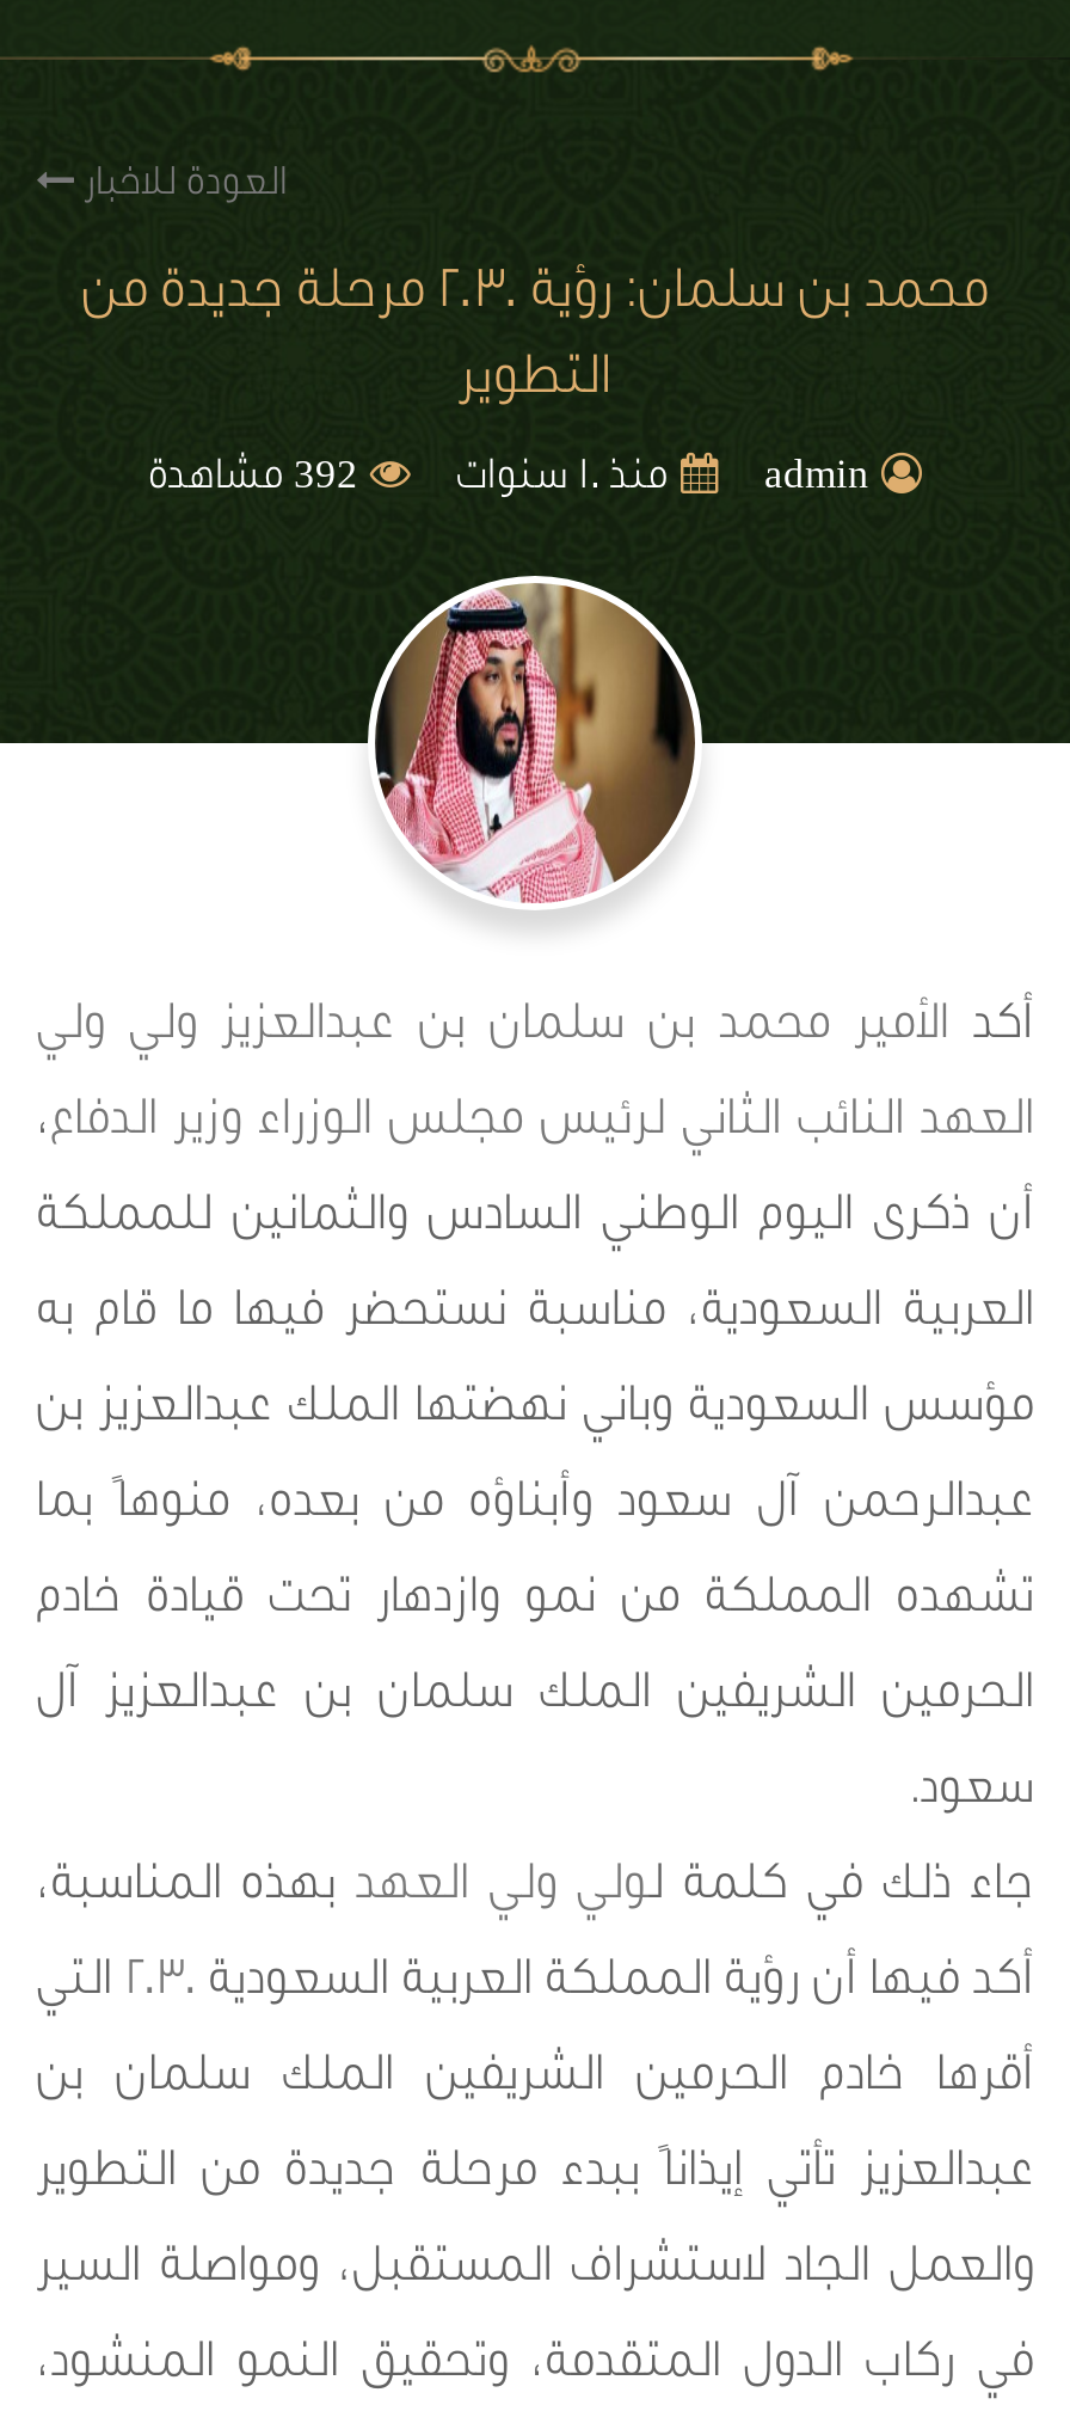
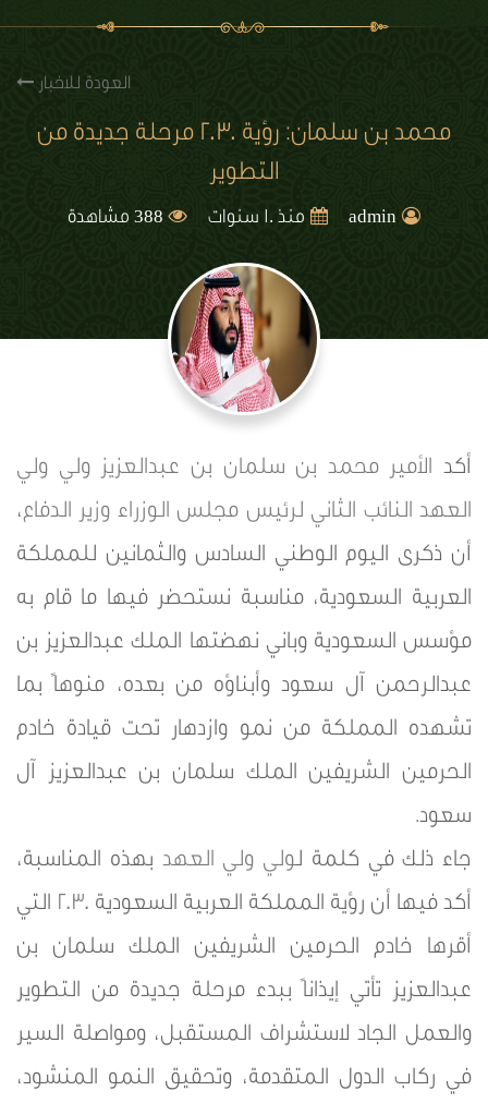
[148,452,358,502] 392 مشاهدة -> [68,206,163,229] 388 مشاهدة

